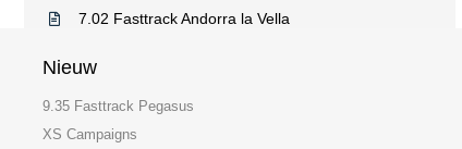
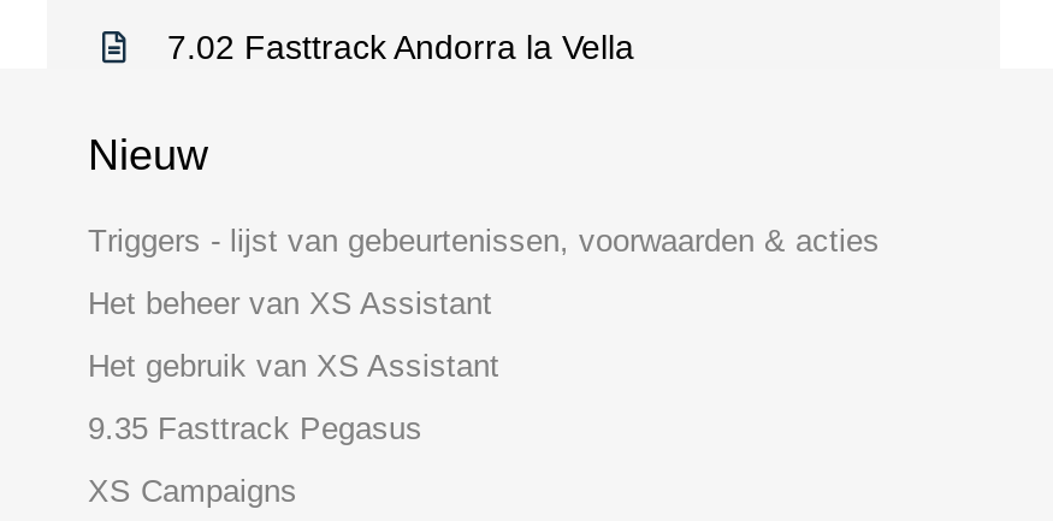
none -> [88,223,880,384] Triggers - lijst van gebeurtenissen, voorwaarden & acties | Het beheer van XS Assistant | Het gebruik van XS Assistant

